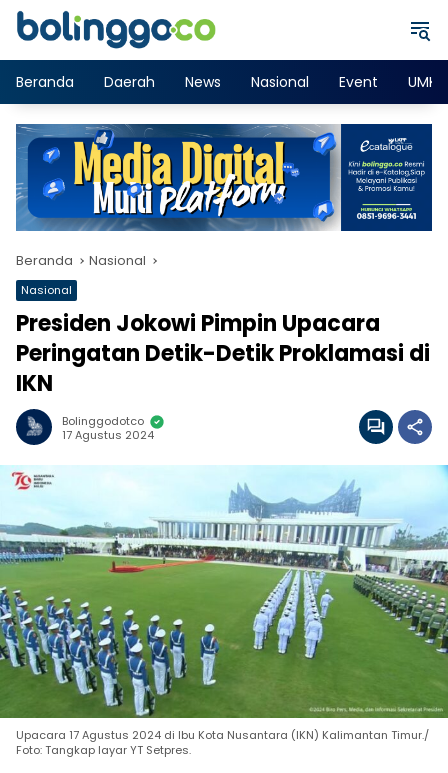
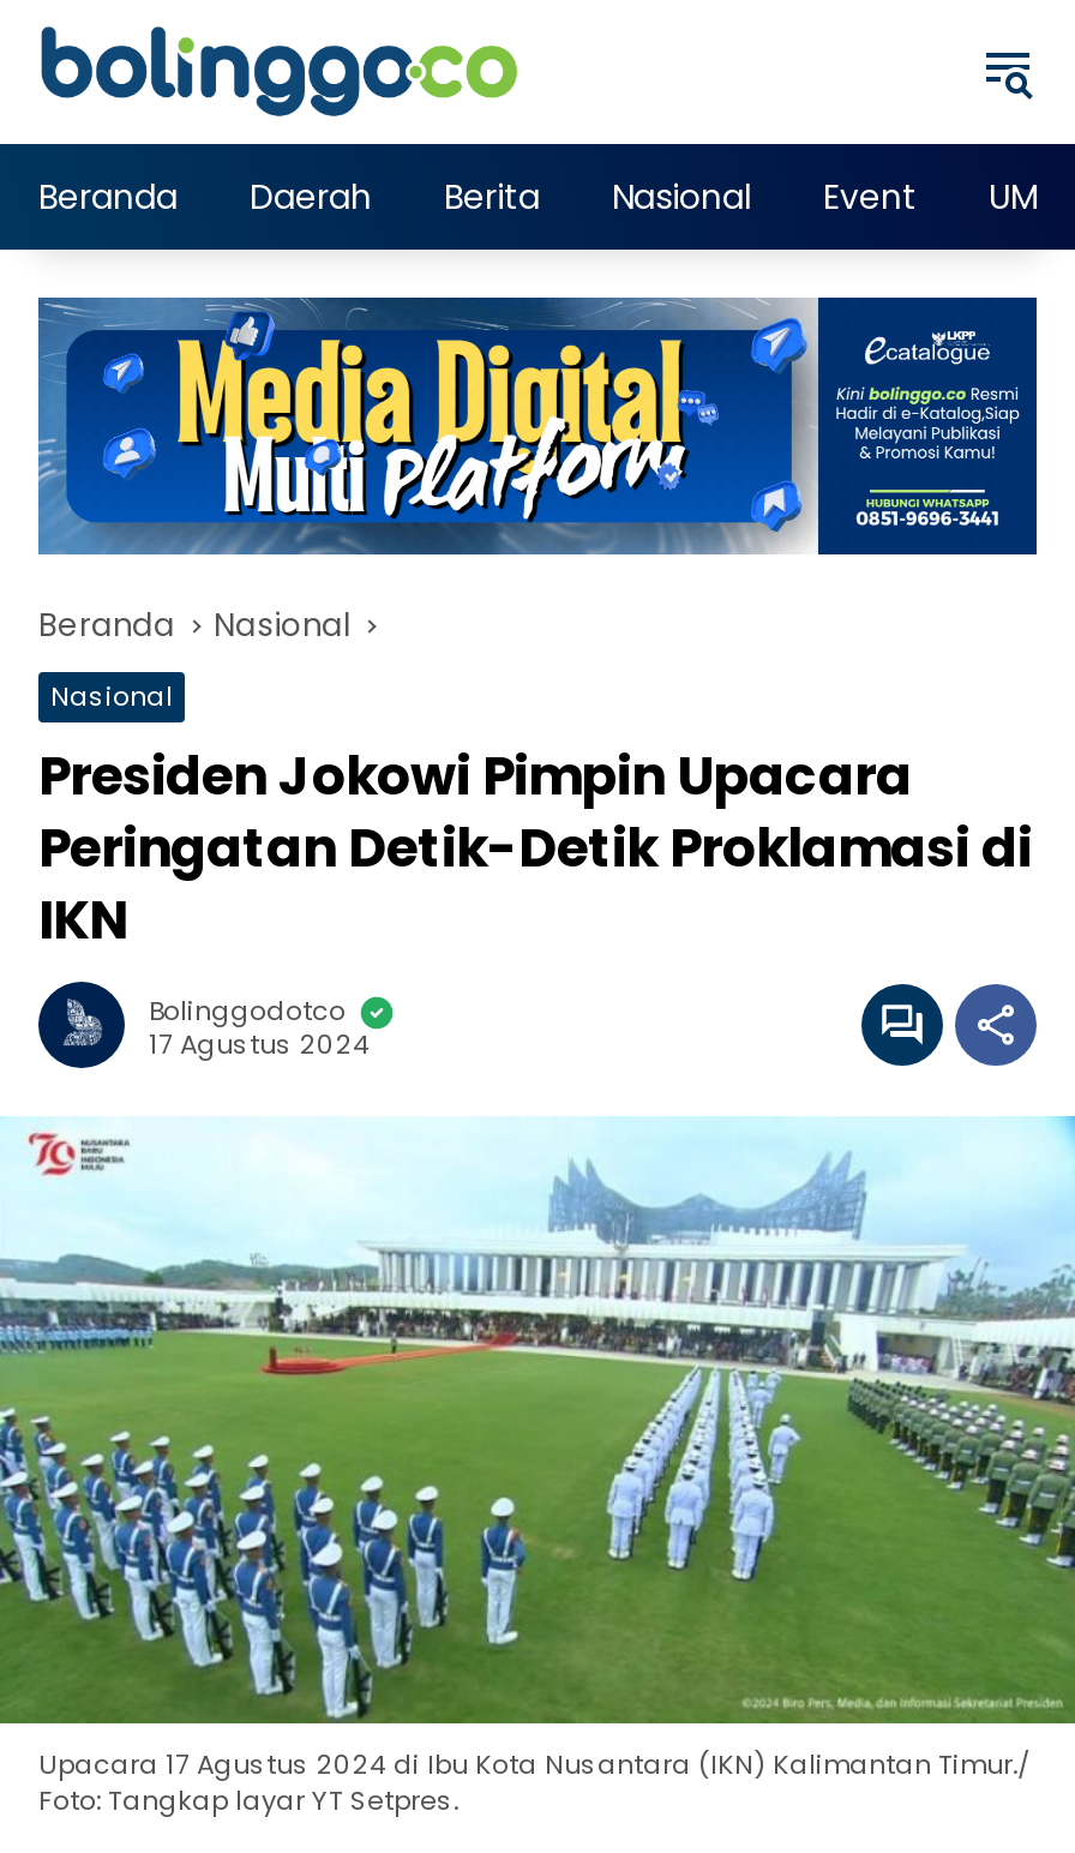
[185,71,221,91] News -> [444,172,540,220] Berita

